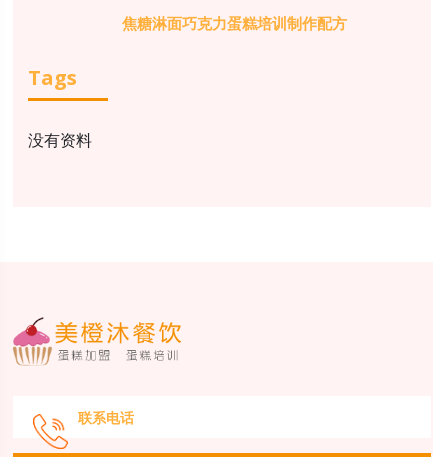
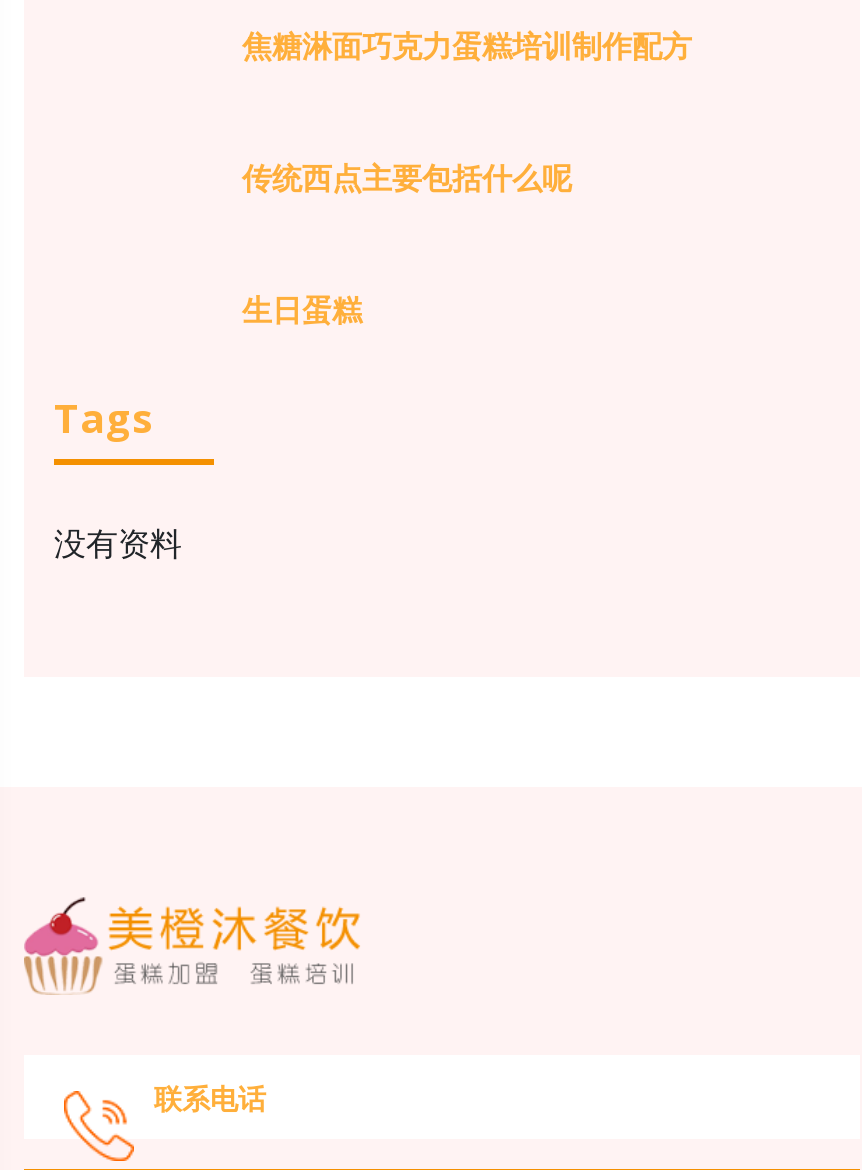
none -> [242,156,572,328] 传统西点主要包括什么呢 | 生日蛋糕

